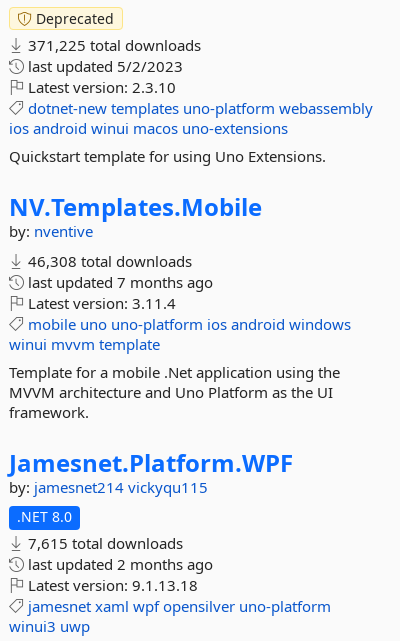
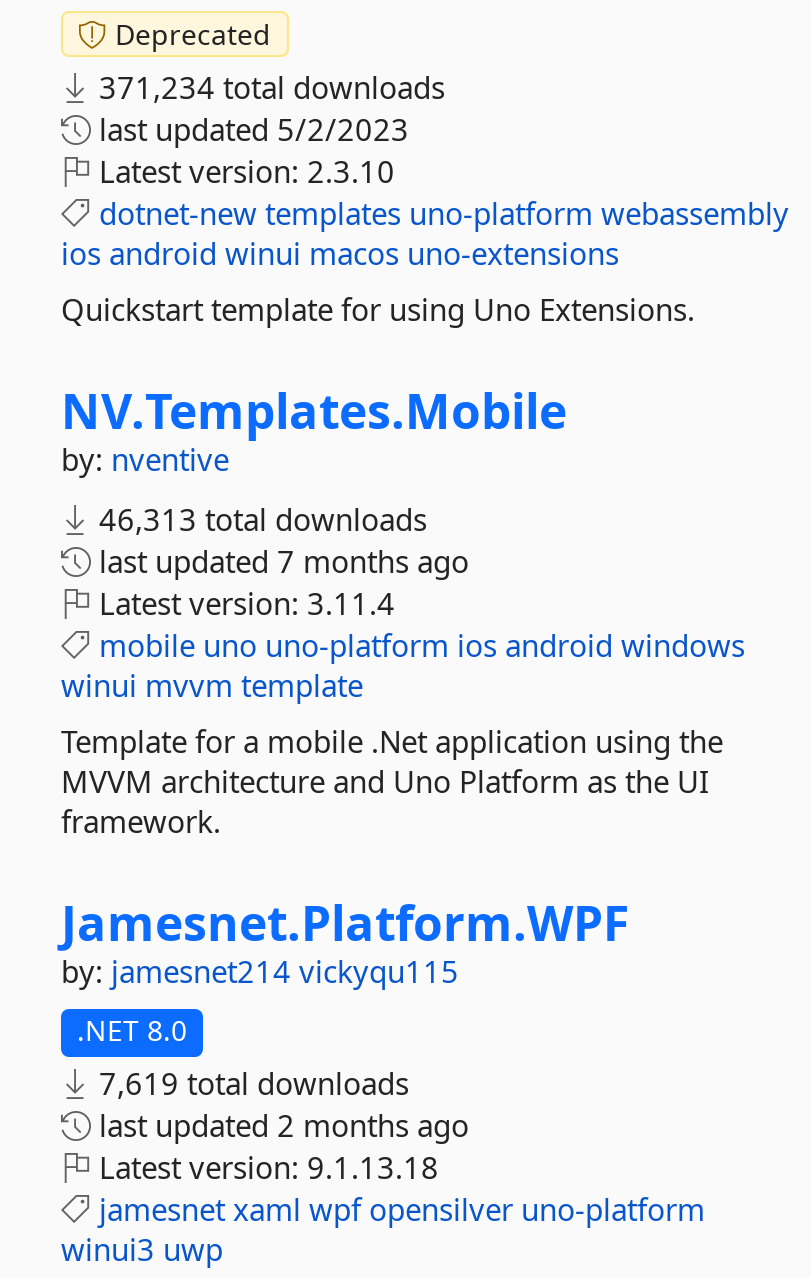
[24,35,201,55] 371,225 total downloads -> [91,67,445,107] 371,234 total downloads
[24,251,192,271] 46,308 total downloads -> [91,499,427,539] 46,313 total downloads
[24,533,183,553] 7,615 total downloads -> [91,1063,409,1103] 7,619 total downloads

